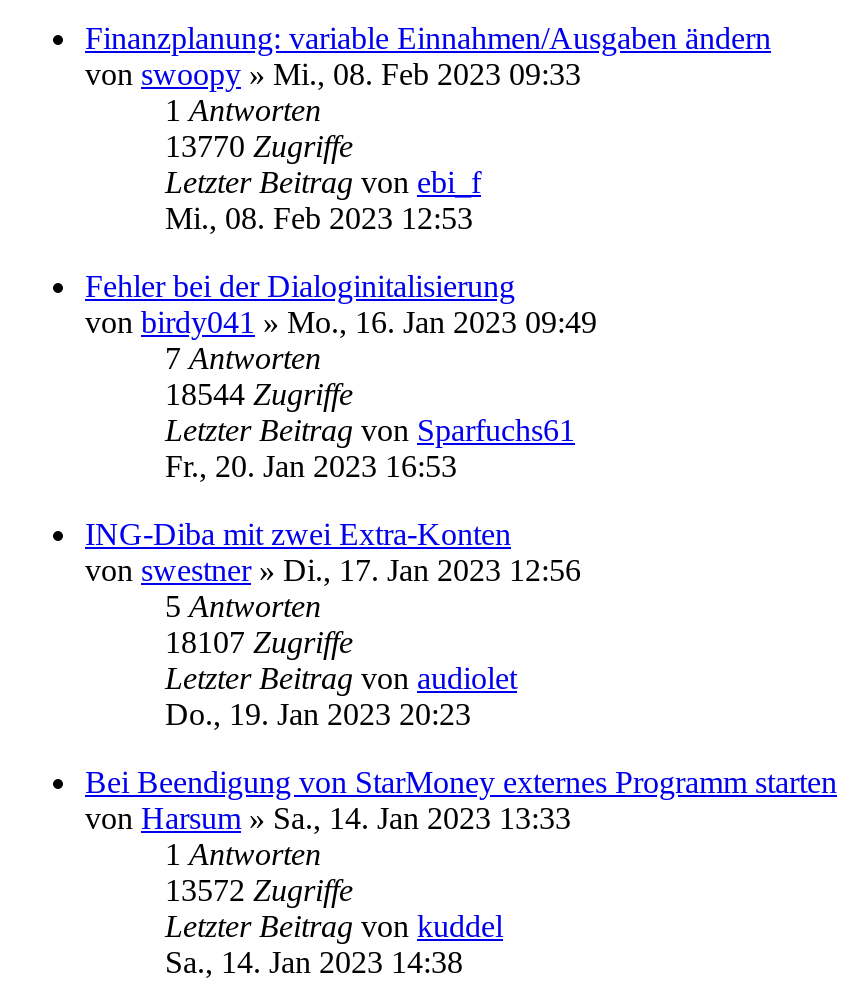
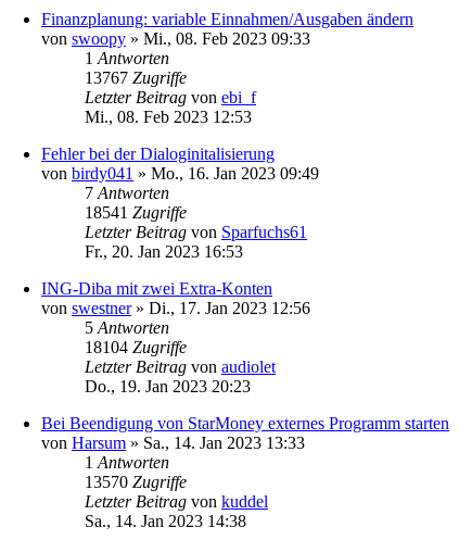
[165,129,353,163] 13770 Zugriffe -> [85,68,187,87] 13767 Zugriffe
[165,377,353,411] 18544 Zugriffe -> [85,203,187,222] 18541 Zugriffe
[165,625,353,659] 18107 Zugriffe -> [85,338,187,356] 18104 Zugriffe
[165,873,353,907] 13572 Zugriffe -> [85,473,187,491] 13570 Zugriffe

